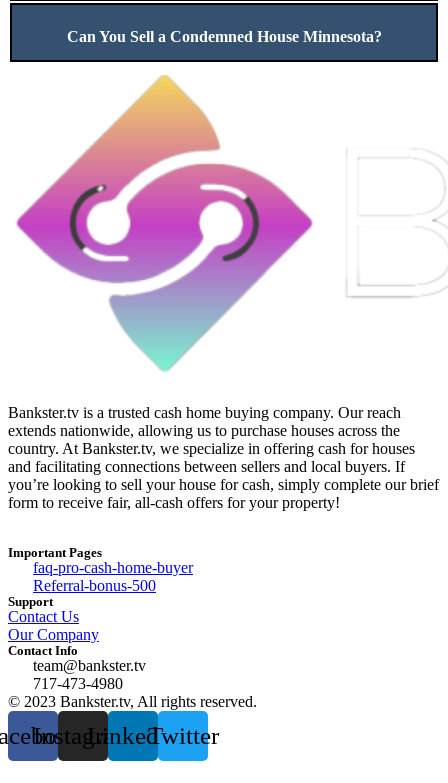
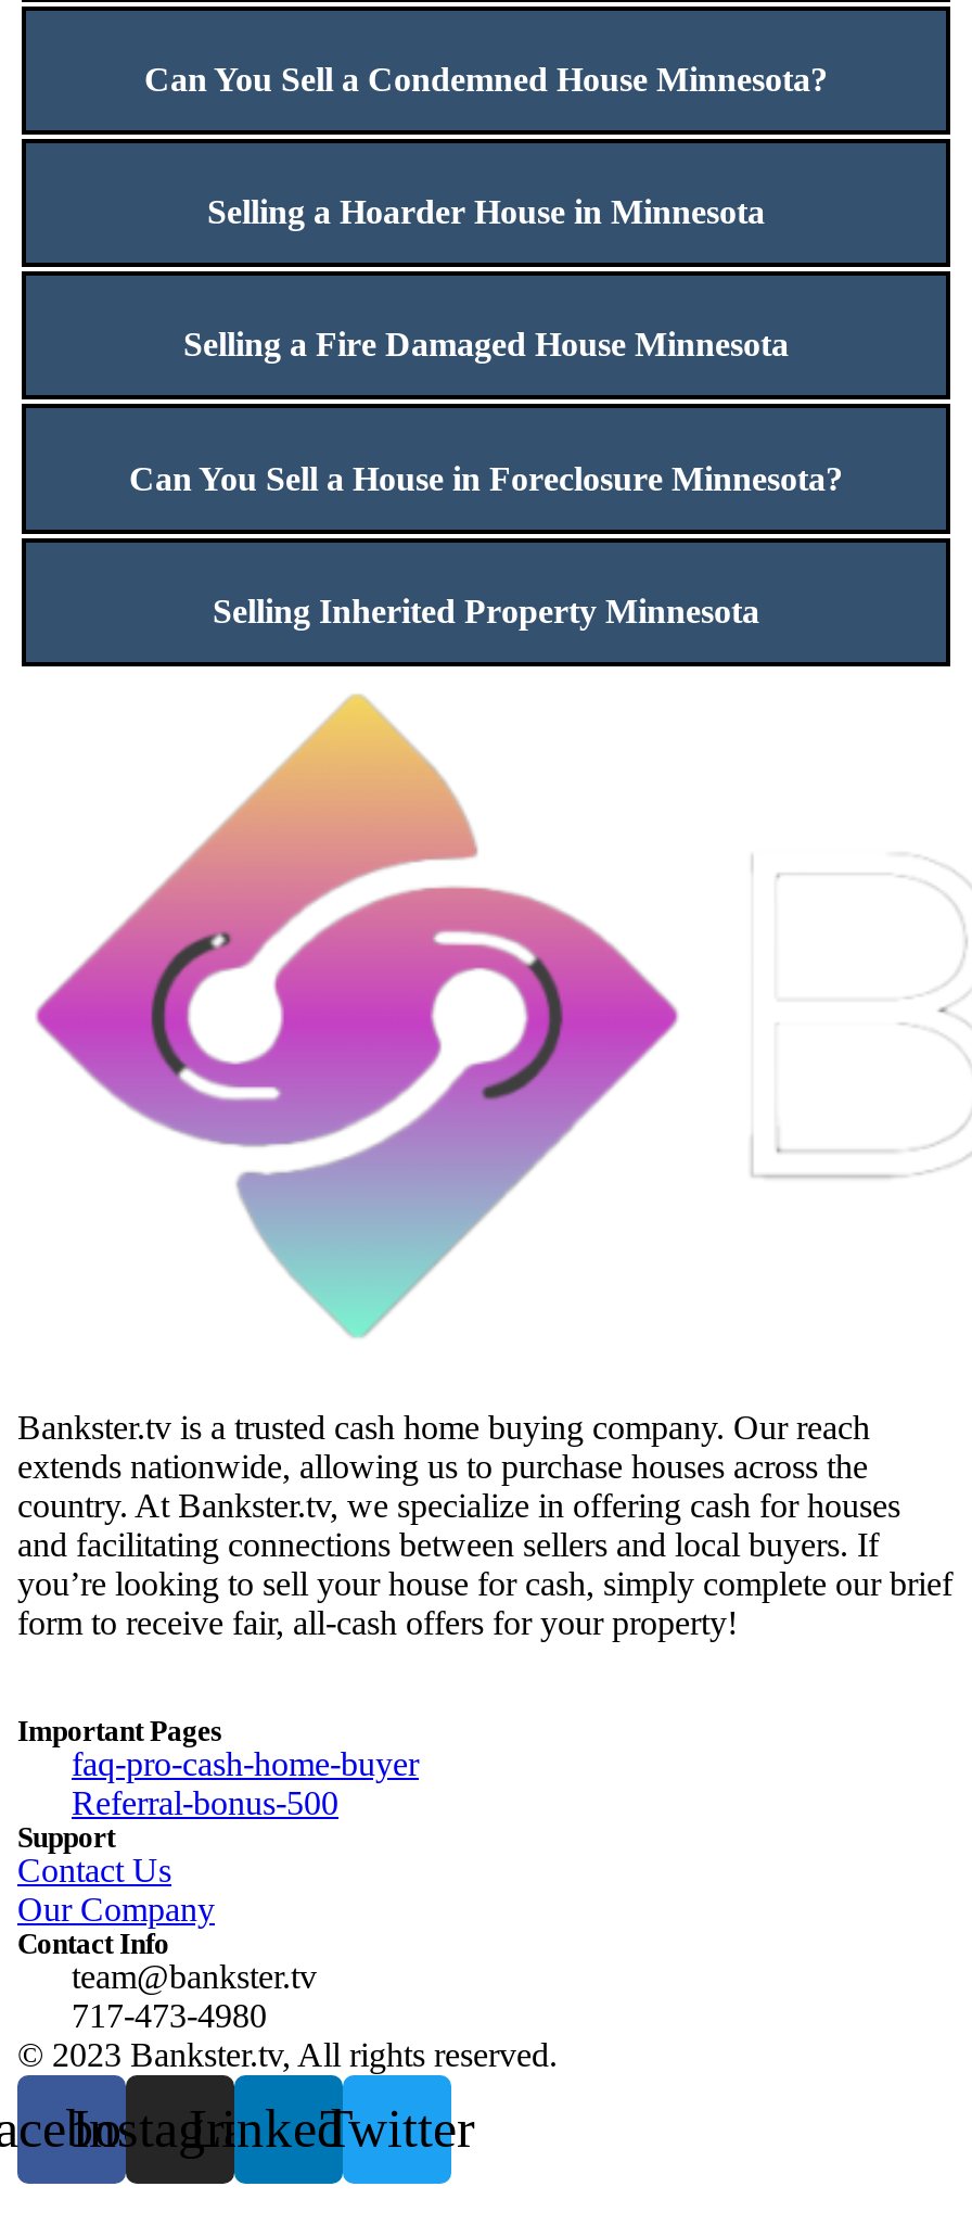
none -> [22,139,950,534] [image] | Selling a Hoarder House in Minnesota
none -> [129,460,843,496] Can You Sell a House in Foreclosure Minnesota?
none -> [183,327,789,364] Selling a Fire Damaged House Minnesota
none -> [213,593,759,630] Selling Inherited Property Minnesota

